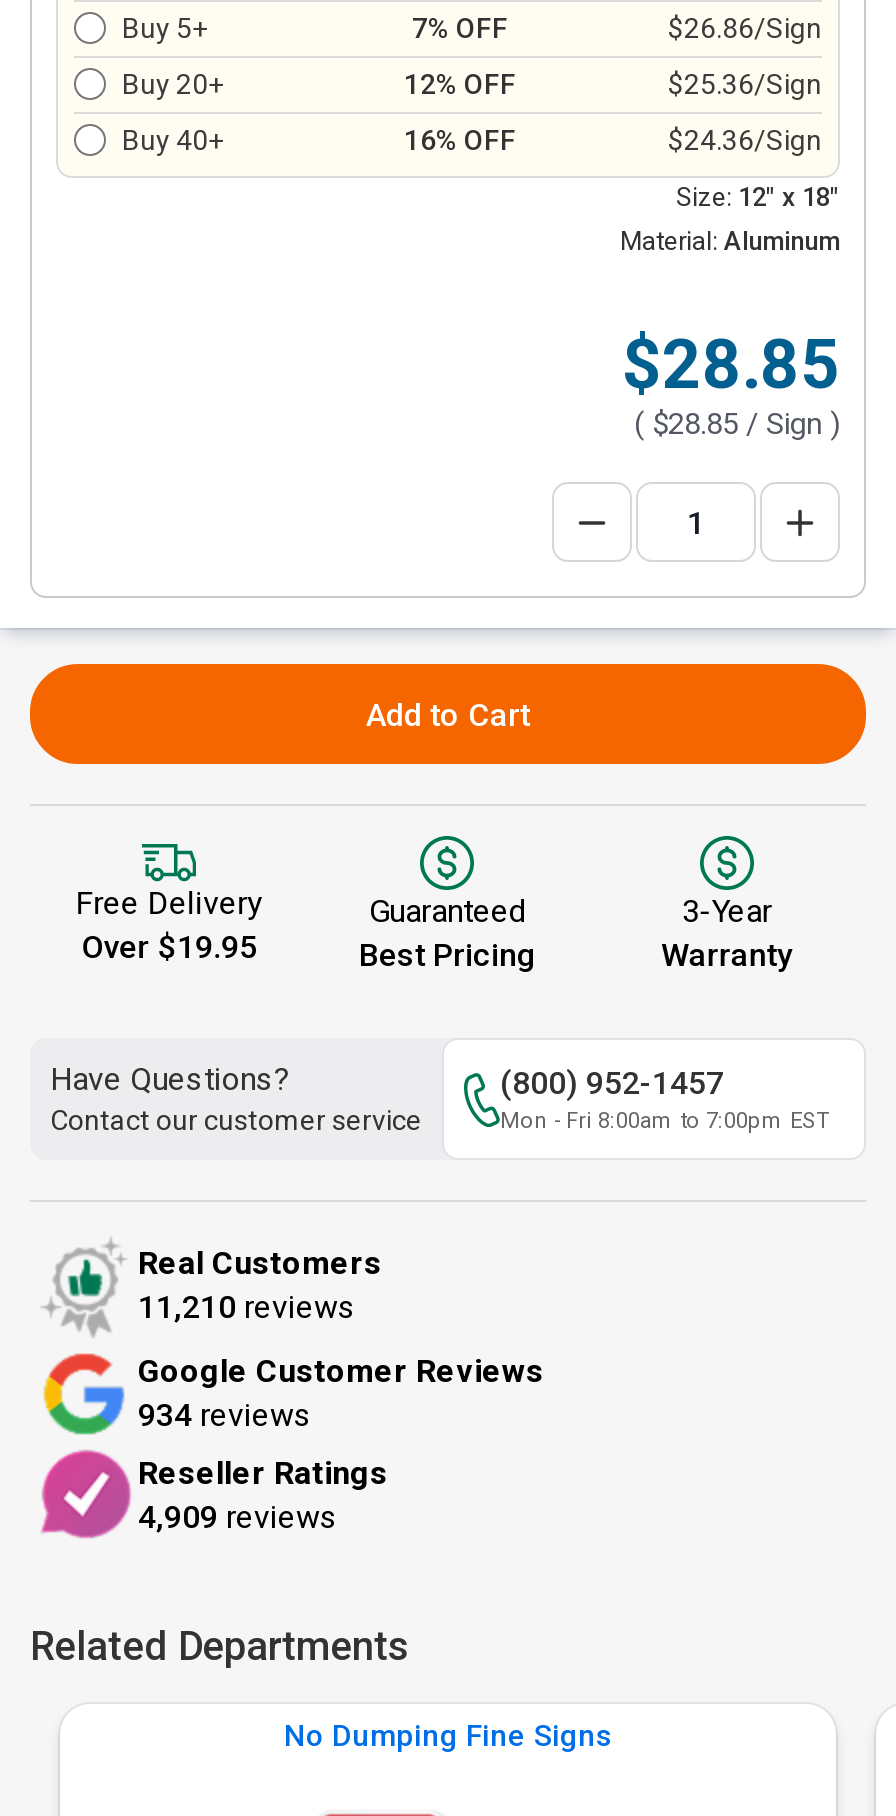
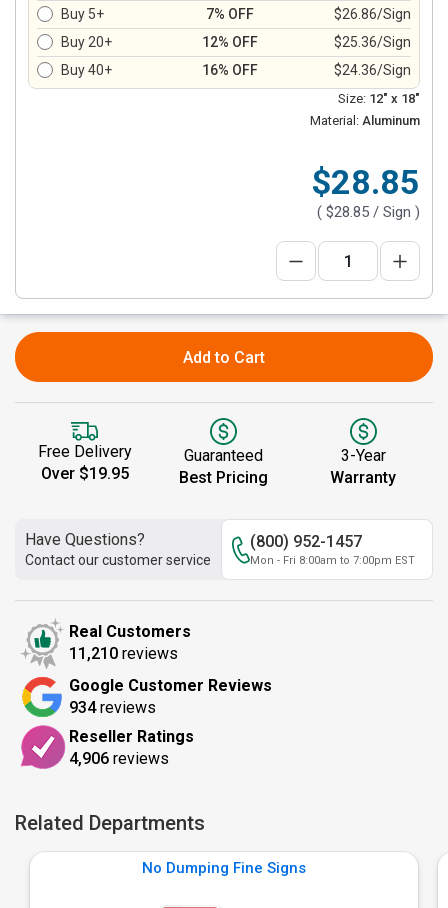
[138,1497,338,1535] 4,909 reviews -> [69,748,169,767] 4,906 reviews

